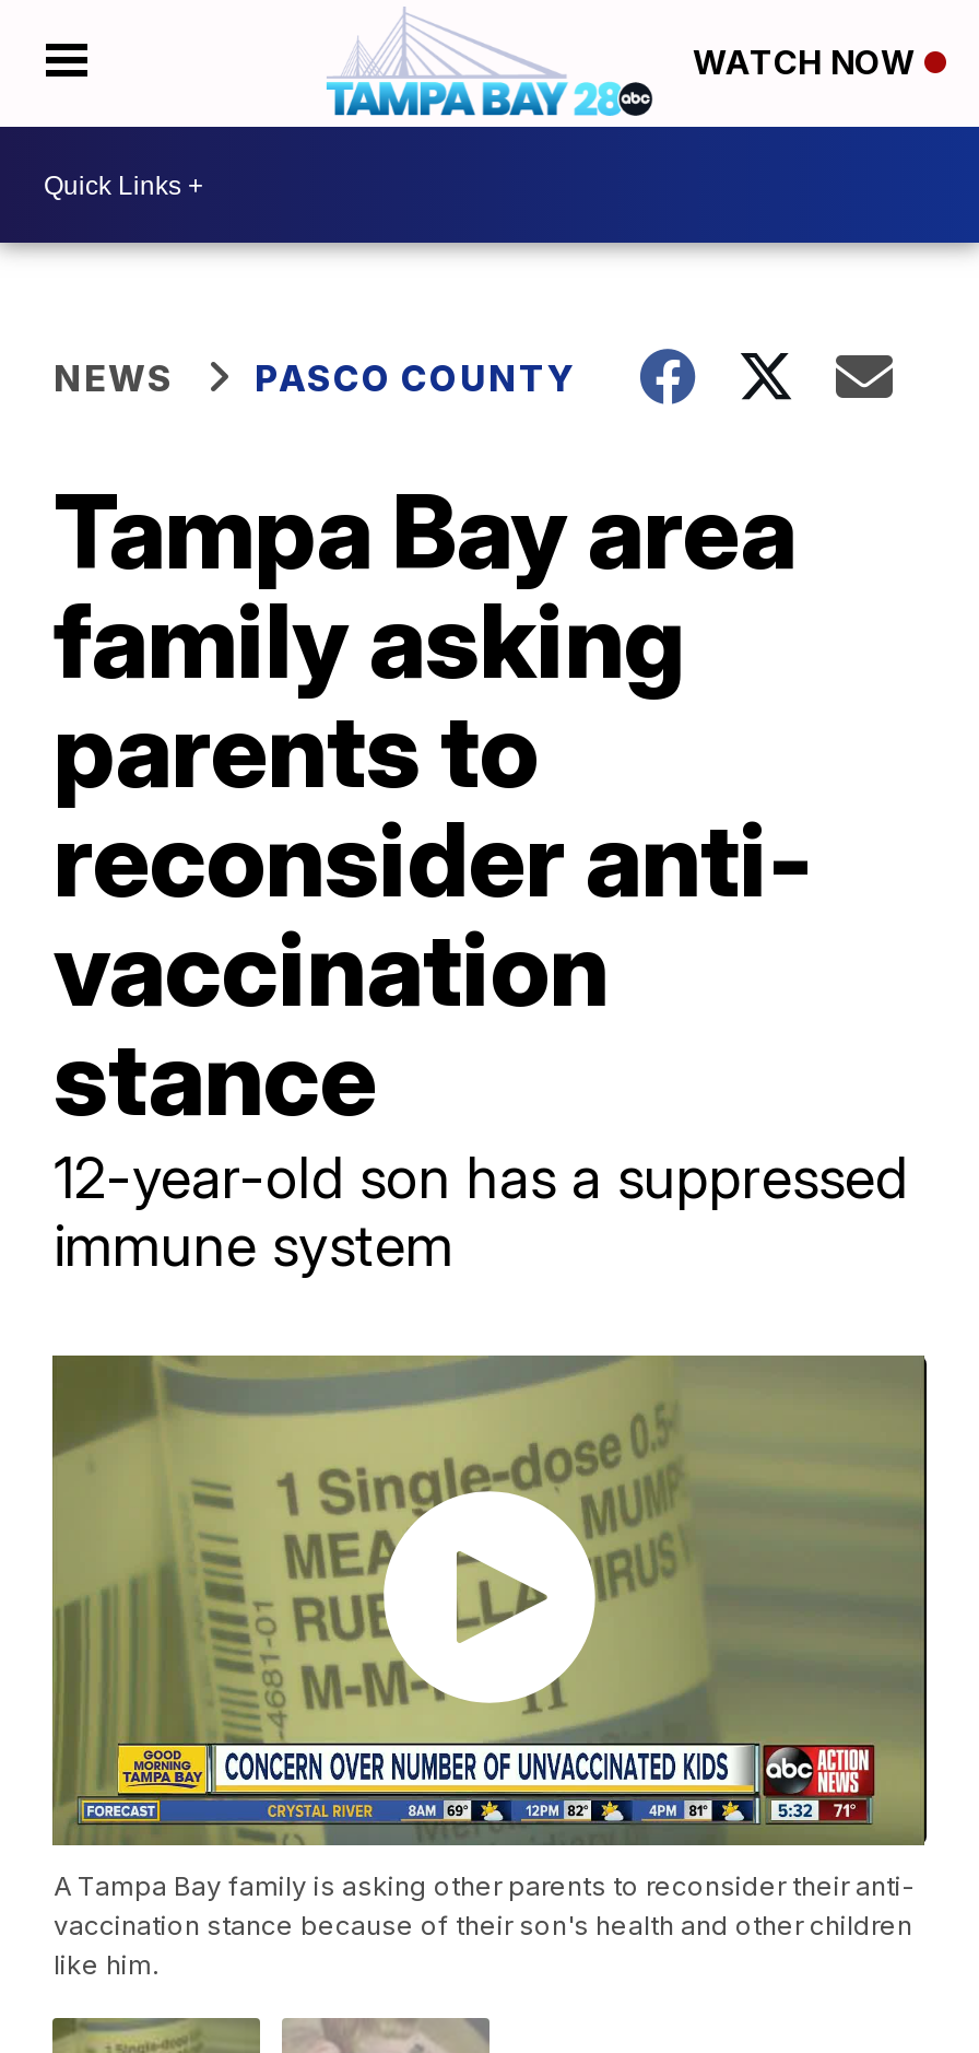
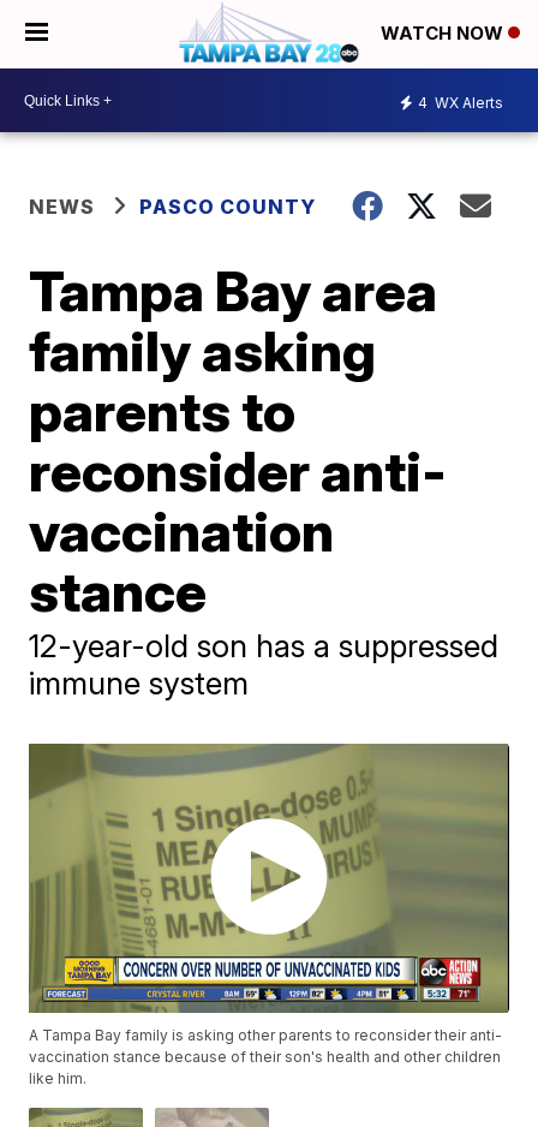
none -> [418,93,503,111] 4 WX Alerts

